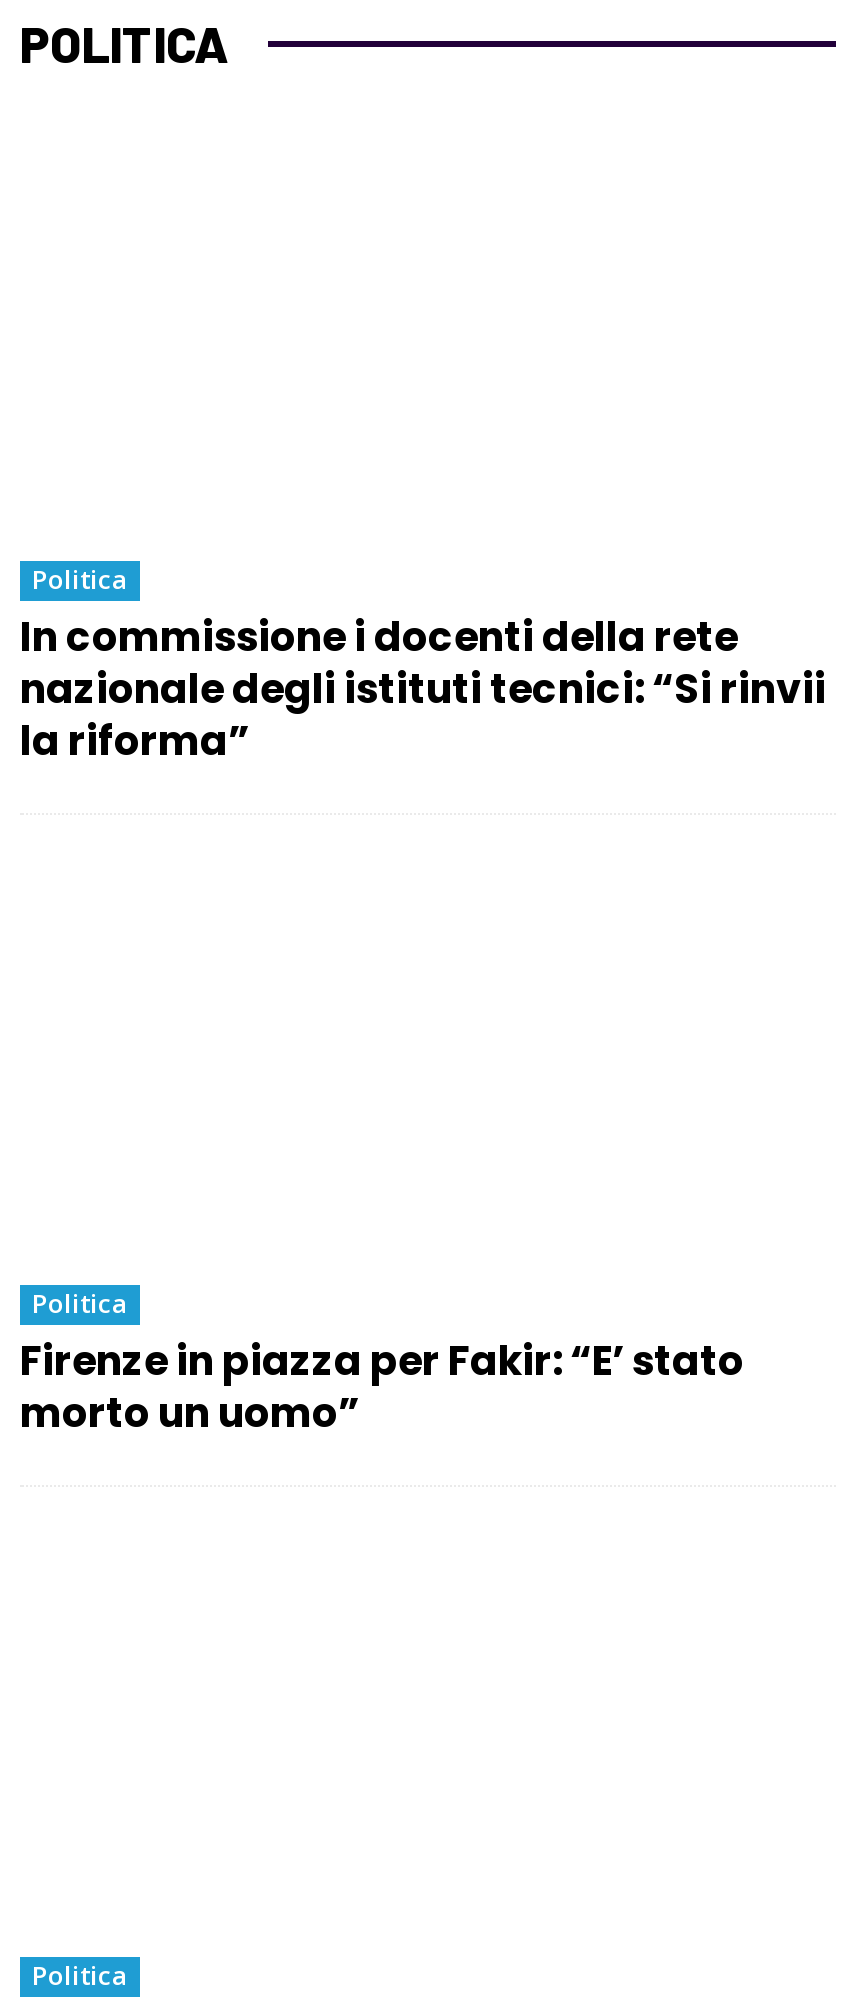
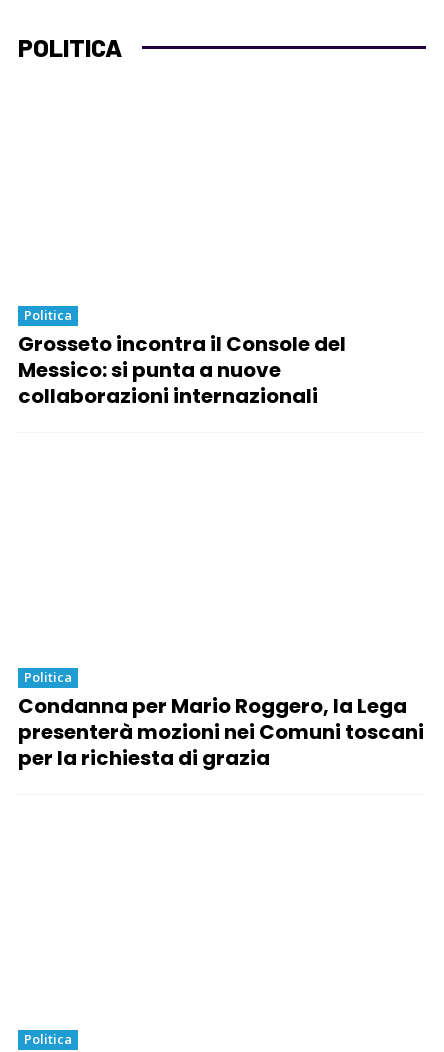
[20,610,826,770] In commissione i docenti della rete | nazionale degli istituti tecnici: “Si rinvii | la riforma” -> [18,330,346,410] Grosseto incontra il Console del | Messico: si punta a nuove | collaborazioni internazionali
[20,1334,744,1442] Firenze in piazza per Fakir: “E’ stato | morto un uomo” -> [18,692,424,772] Condanna per Mario Roggero, la Lega | presenterà mozioni nei Comuni toscani | per la richiesta di grazia

